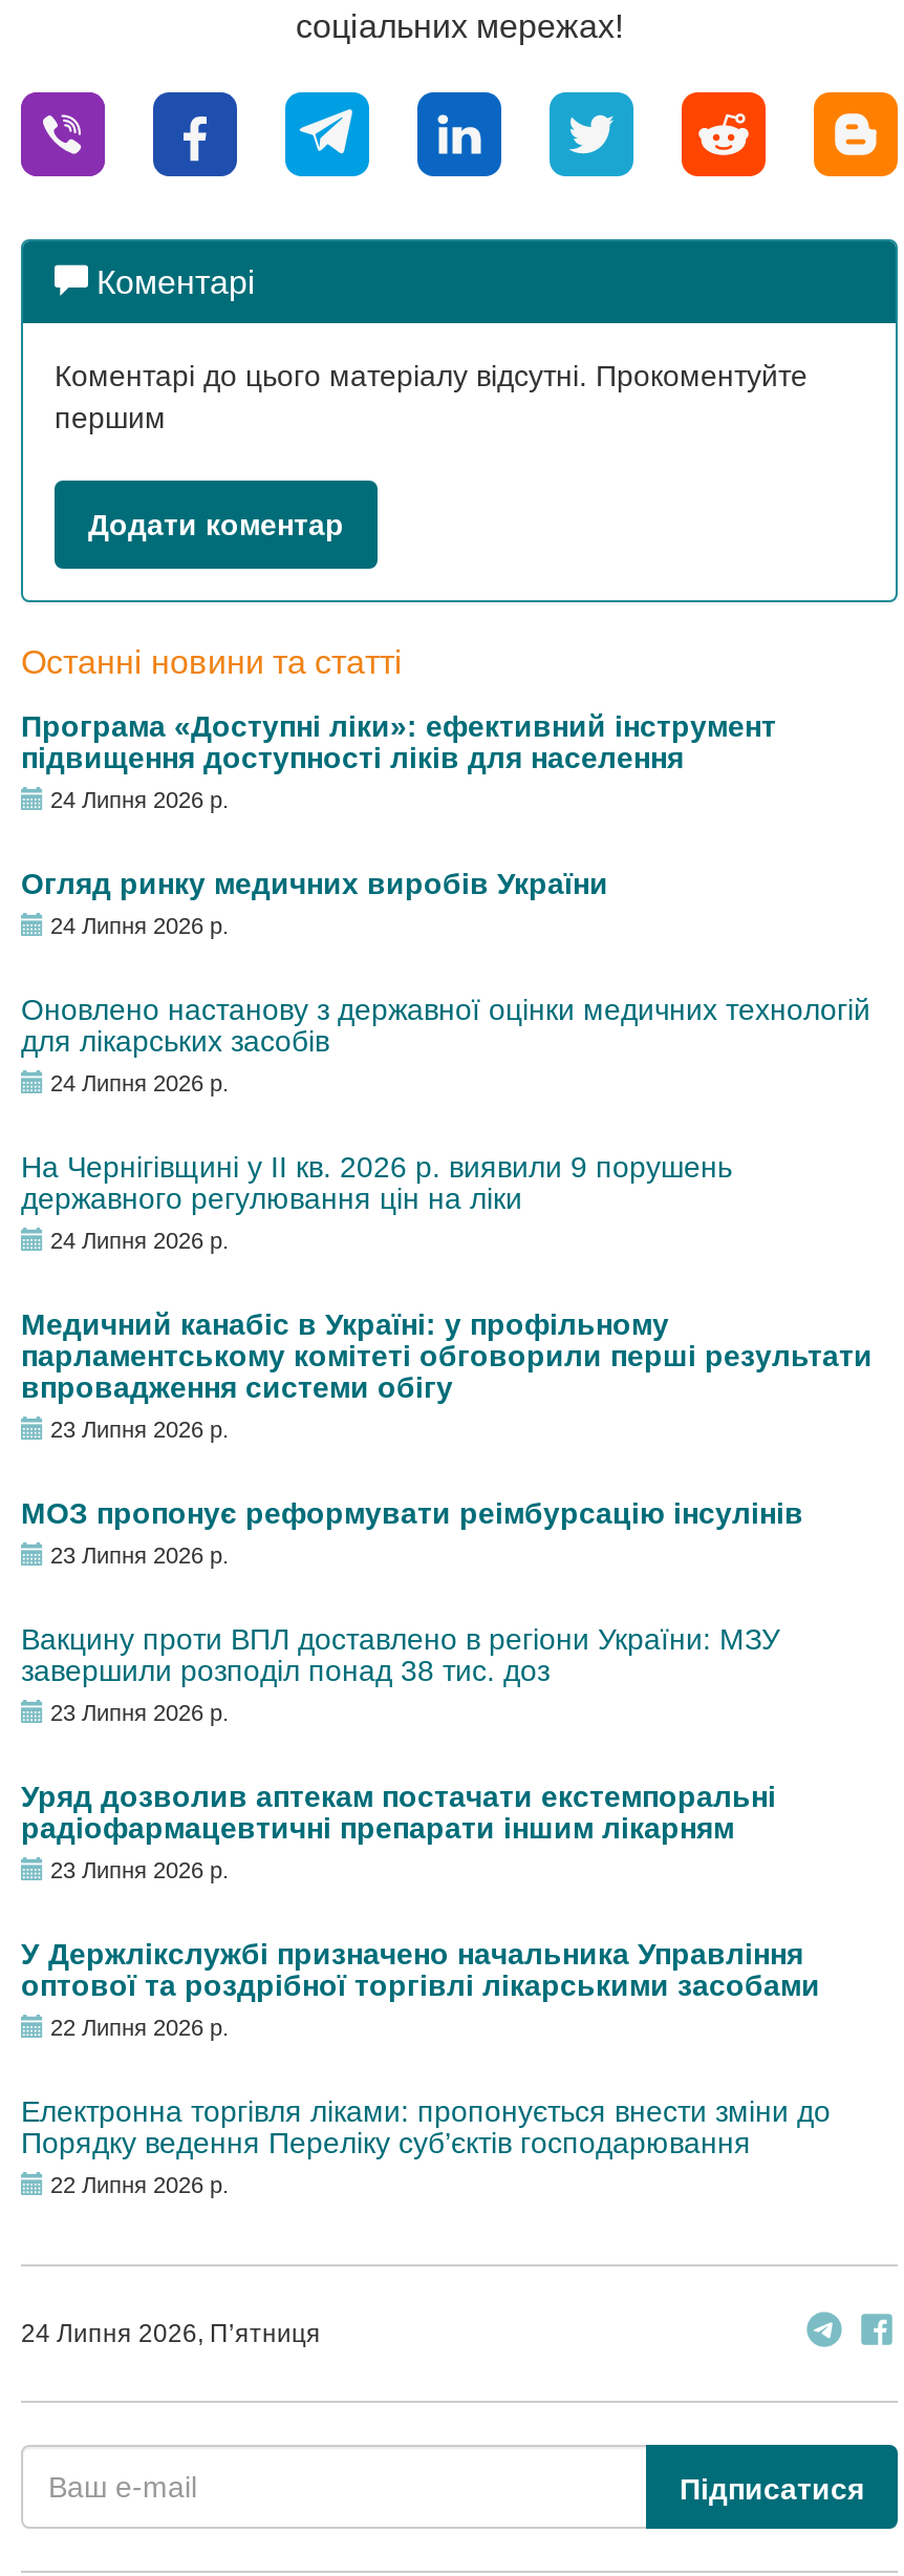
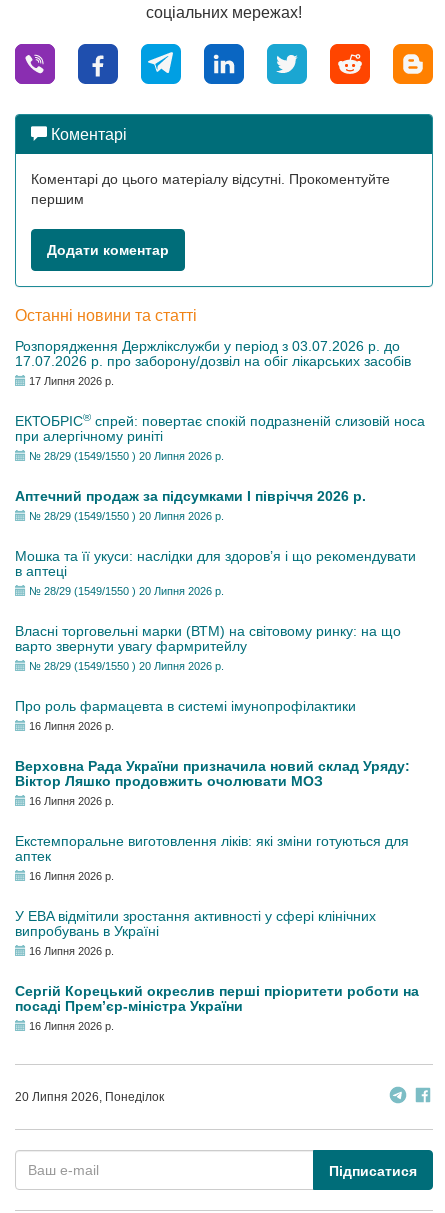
[21,709,776,812] Програма «Доступні ліки»: ефективний інструмент | підвищення доступності ліків для населення | 24 Липня 2026 р. -> [15,338,411,387] Розпорядження Держлікслужби у період з 03.07.2026 р. до | 17.07.2026 р. про заборону/дозвіл на обіг лікарських засобів | 17 Липня 2026 р.
[21,867,608,938] Огляд ринку медичних виробів України | 24 Липня 2026 р. -> [15,411,425,462] ЕКТОБРІС® спрей: повертає спокій подразненій слизовій носа | при алергічному риніті | № 28/29 (1549/1550 ) 20 Липня 2026 р.
[21,993,870,1095] Оновлено настанову з державної оцінки медичних технологій | для лікарських засобів | 24 Липня 2026 р. -> [15,488,366,522] Аптечний продаж за підсумками І півріччя 2026 р. | № 28/29 (1549/1550 ) 20 Липня 2026 р.
[21,1150,732,1253] На Чернігівщині у ІІ кв. 2026 р. виявили 9 порушень | державного регулювання цін на ліки | 24 Липня 2026 р. -> [15,548,416,597] Мошка та її укуси: наслідки для здоров’я і що рекомендувати | в аптеці | № 28/29 (1549/1550 ) 20 Липня 2026 р.
[21,1307,873,1442] Медичний канабіс в Україні: у профільному | парламентському комітеті обговорили перші результати | впровадження системи обігу | 23 Липня 2026 р. -> [15,623,401,672] Власні торговельні марки (ВТМ) на світовому ринку: на що | варто звернути увагу фармритейлу | № 28/29 (1549/1550 ) 20 Липня 2026 р.
[21,1496,803,1568] МОЗ пропонує реформувати реімбурсацію інсулінів | 23 Липня 2026 р. -> [15,698,356,732] Про роль фармацевта в системі імунопрофілактики | 16 Липня 2026 р.
[21,1622,780,1725] Вакцину проти ВПЛ доставлено в регіони України: МЗУ | завершили розподіл понад 38 тис. доз | 23 Липня 2026 р. -> [15,758,410,807] Верховна Рада України призначила новий склад Уряду: | Віктор Ляшко продовжить очолювати МОЗ | 16 Липня 2026 р.
[21,1780,776,1882] Уряд дозволив аптекам постачати екстемпоральні | радіофармацевтичні препарати іншим лікарням | 23 Липня 2026 р. -> [15,833,409,882] Екстемпоральне виготовлення ліків: які зміни готуються для | аптек | 16 Липня 2026 р.
[21,1937,820,2040] У Держлікслужбі призначено начальника Управління | оптової та роздрібної торгівлі лікарськими засобами | 22 Липня 2026 р. -> [15,908,376,957] У EBA відмітили зростання активності у сфері клінічних | випробувань в Україні | 16 Липня 2026 р.
[21,2094,831,2197] Електронна торгівля ліками: пропонується внести зміни до | Порядку ведення Переліку суб’єктів господарювання | 22 Липня 2026 р. -> [15,983,419,1032] Сергій Корецький окреслив перші пріоритети роботи на | посаді Прем’єр-міністра України | 16 Липня 2026 р.
[21,2319,321,2348] 24 Липня 2026, П’ятниця -> [15,1090,164,1104] 20 Липня 2026, Понеділок

